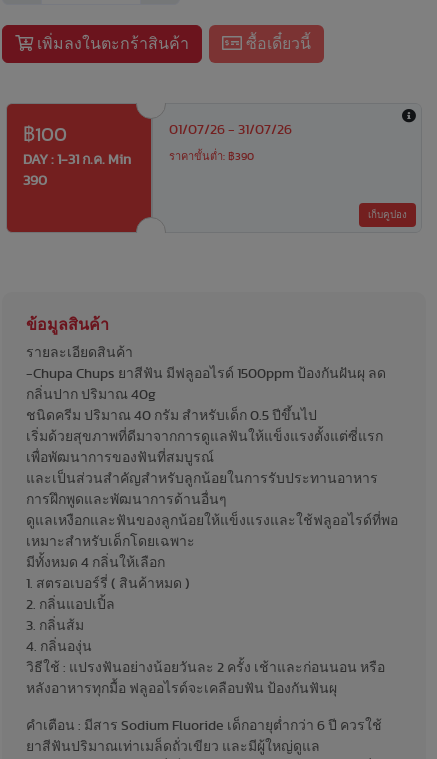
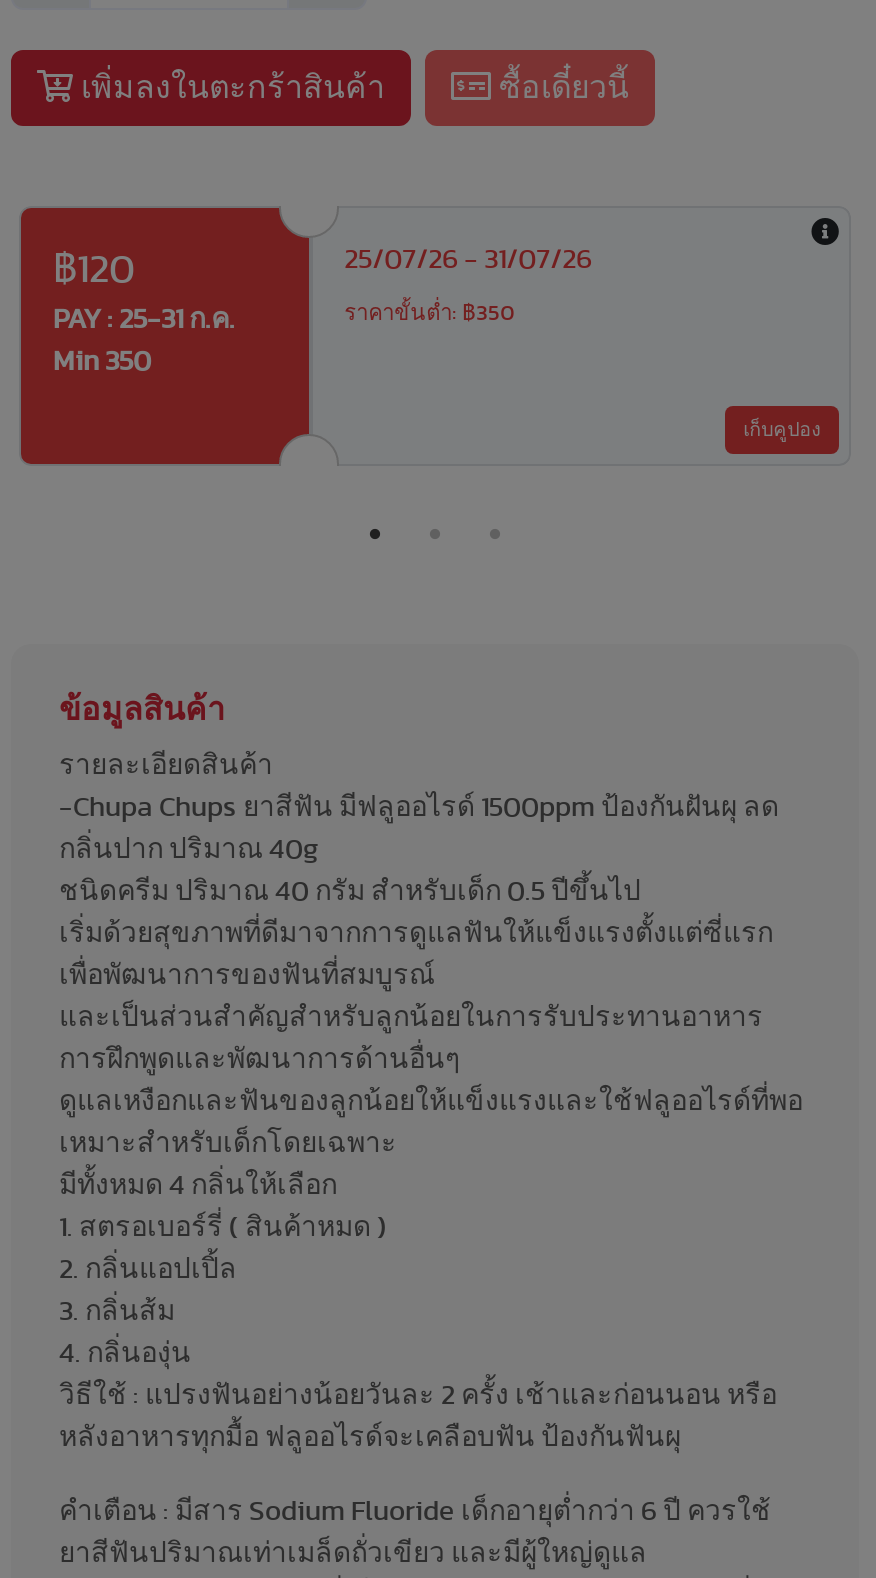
[23,125,131,167] ฿100 | DAY : 1-31 ก.ค. Min -> [53,250,235,334] ฿120 | PAY : 25-31 ก.ค.
[169,123,292,137] 01/07/26 - 31/07/26 -> [344,246,592,274] 25/07/26 - 31/07/26
[169,151,254,162] ราคาขั้นต่ำ: ฿390 -> [344,302,514,324] ราคาขั้นต่ำ: ฿350
[23,174,47,188] 390 -> [53,348,151,376] Min 350

